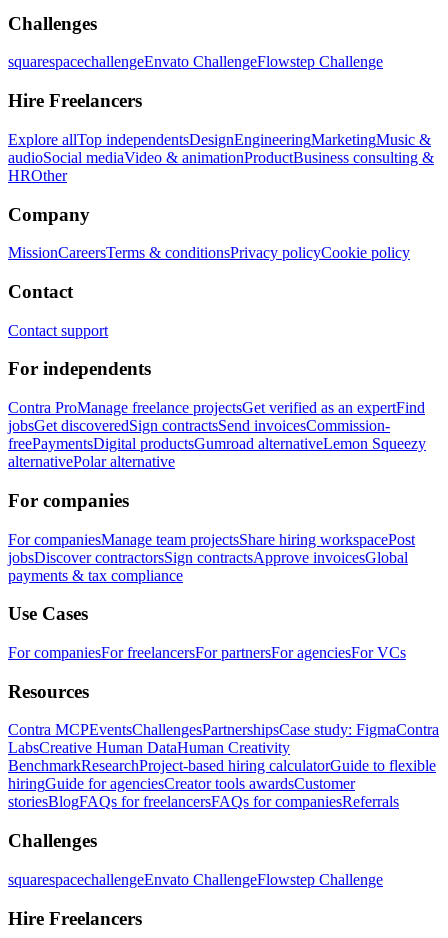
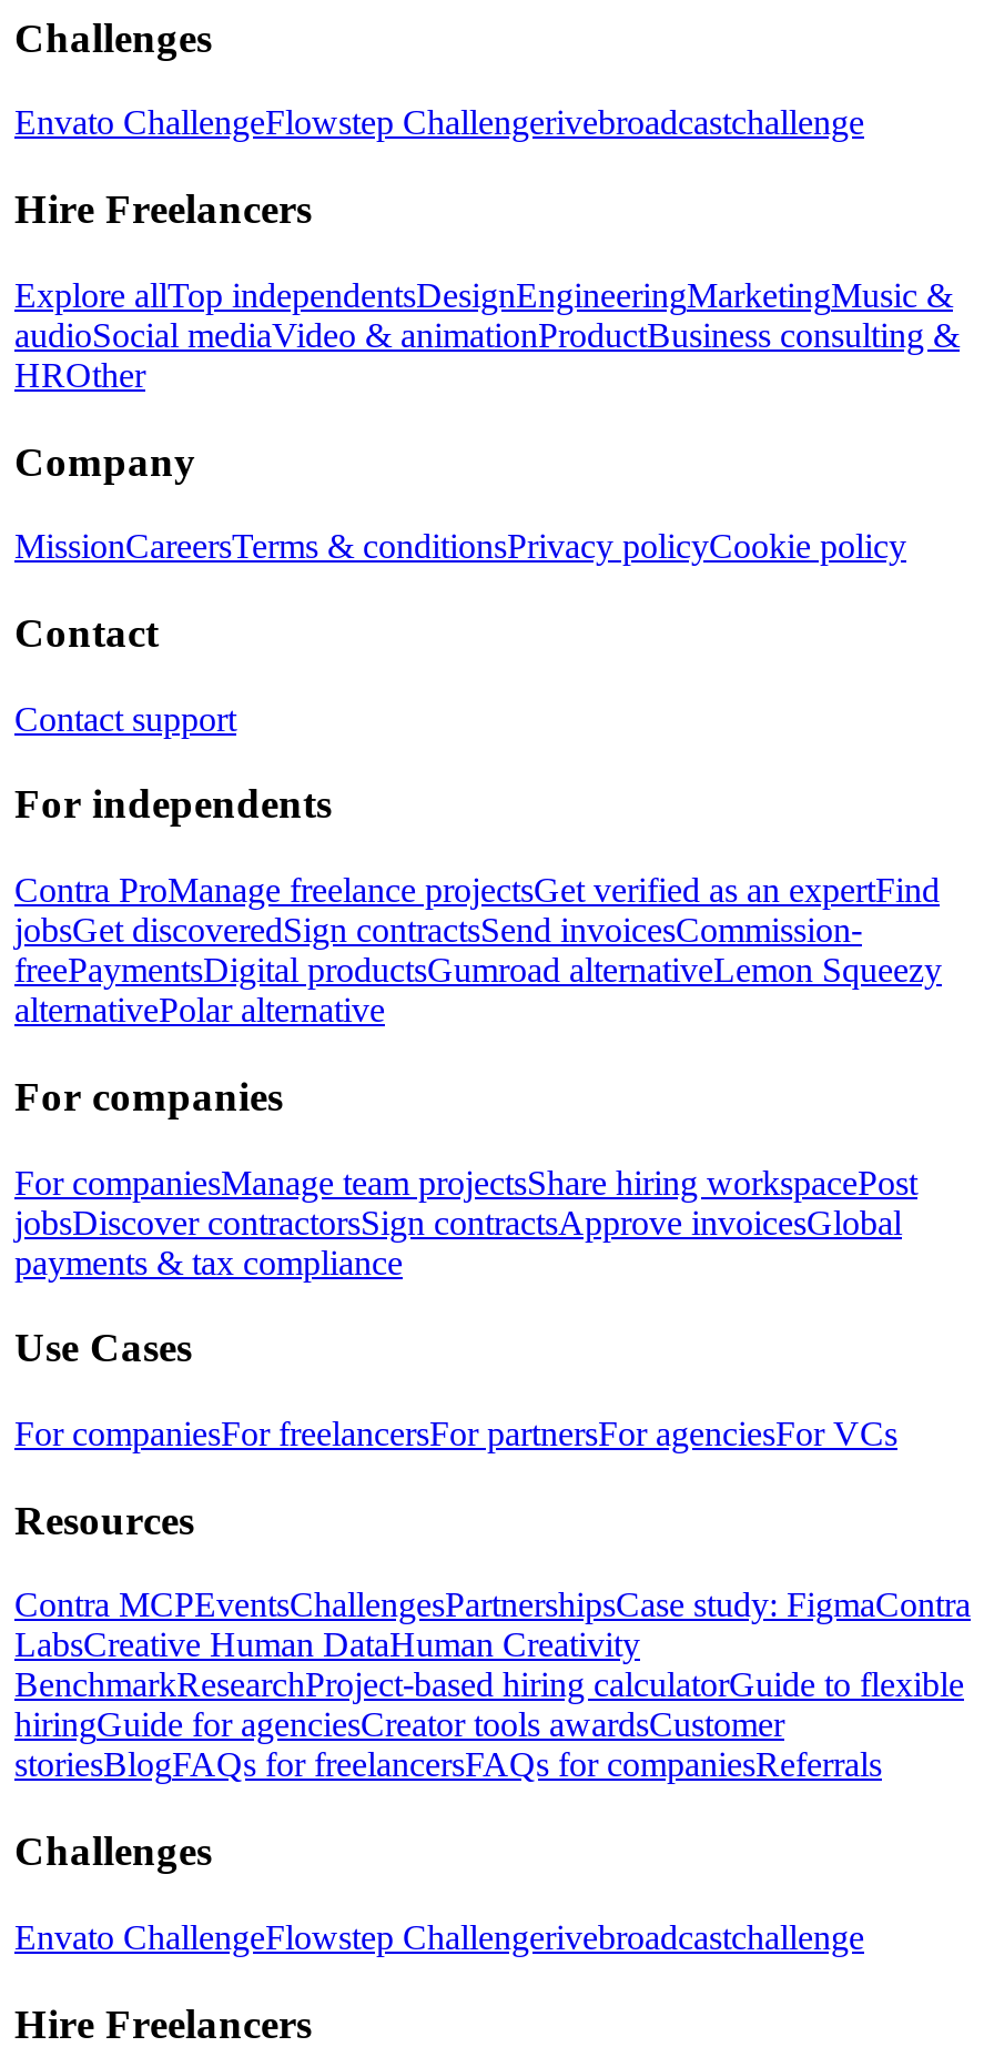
[8,53,383,70] squarespacechallengeEnvato ChallengeFlowstep Challenge -> [14,104,864,142] Envato ChallengeFlowstep Challengerivebroadcastchallenge
[8,871,383,888] squarespacechallengeEnvato ChallengeFlowstep Challenge -> [14,1918,864,1956] Envato ChallengeFlowstep Challengerivebroadcastchallenge

